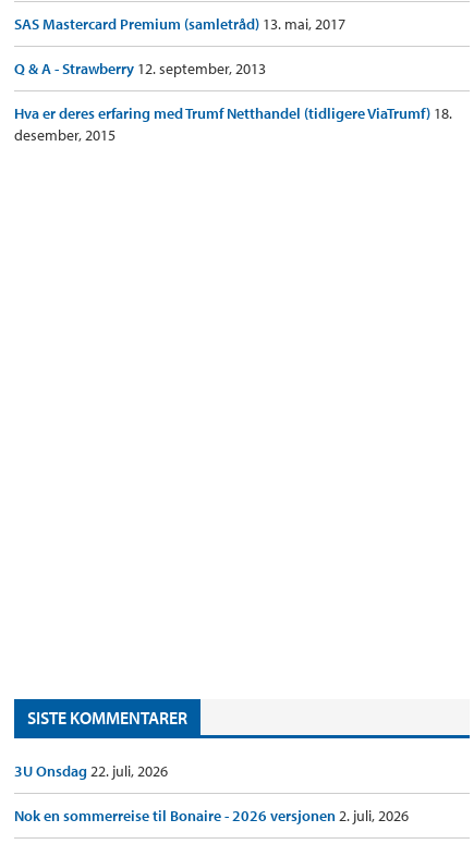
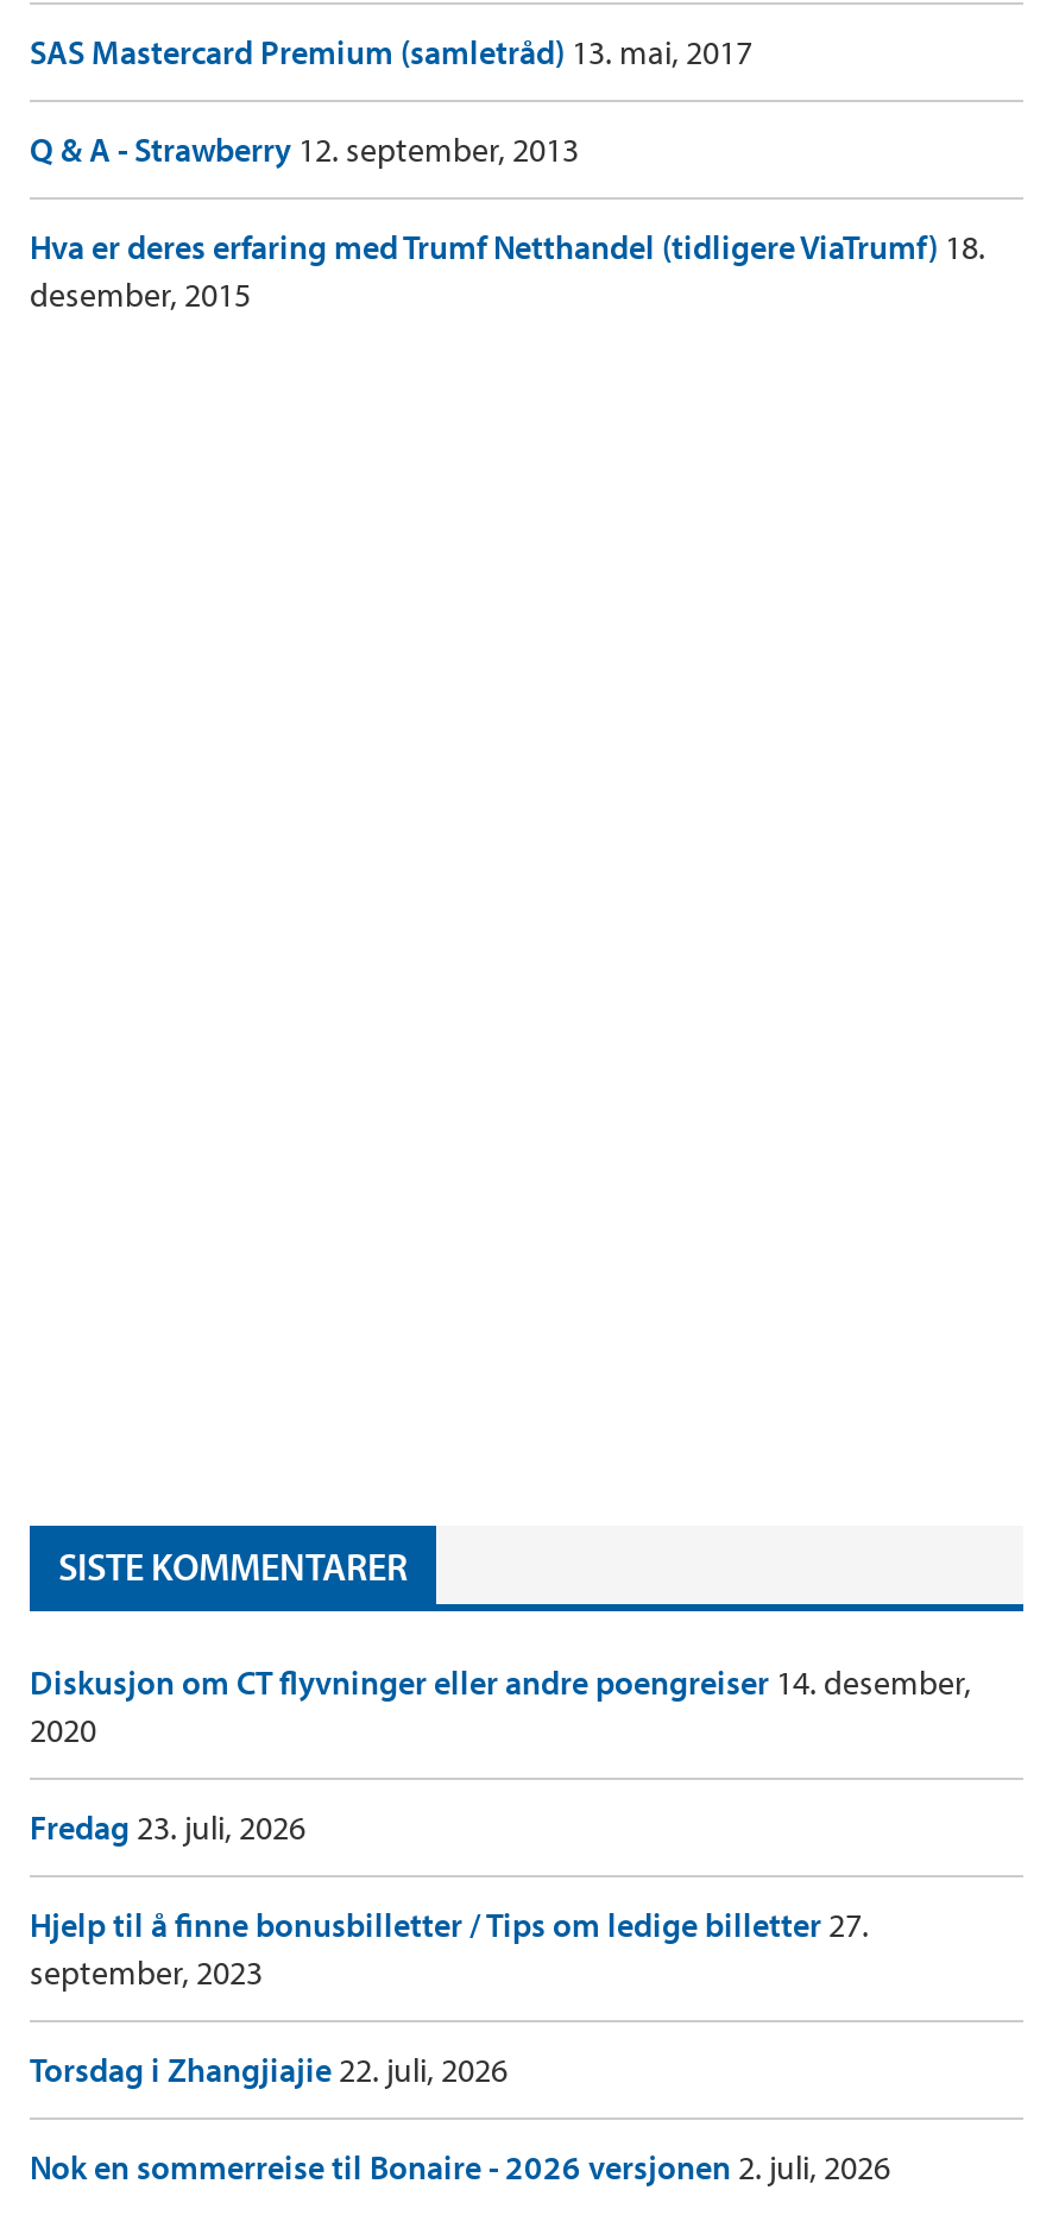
[14,761,168,781] 3U Onsdag 22. juli, 2026 -> [30,1660,971,2091] Diskusjon om CT flyvninger eller andre poengreiser 14. desember, | 2020 | Fredag 23. juli, 2026 | Hjelp til å finne bonusbilletter / Tips om ledige billetter 27. | september, 2023 | Torsdag i Zhangjiajie 22. juli, 2026

